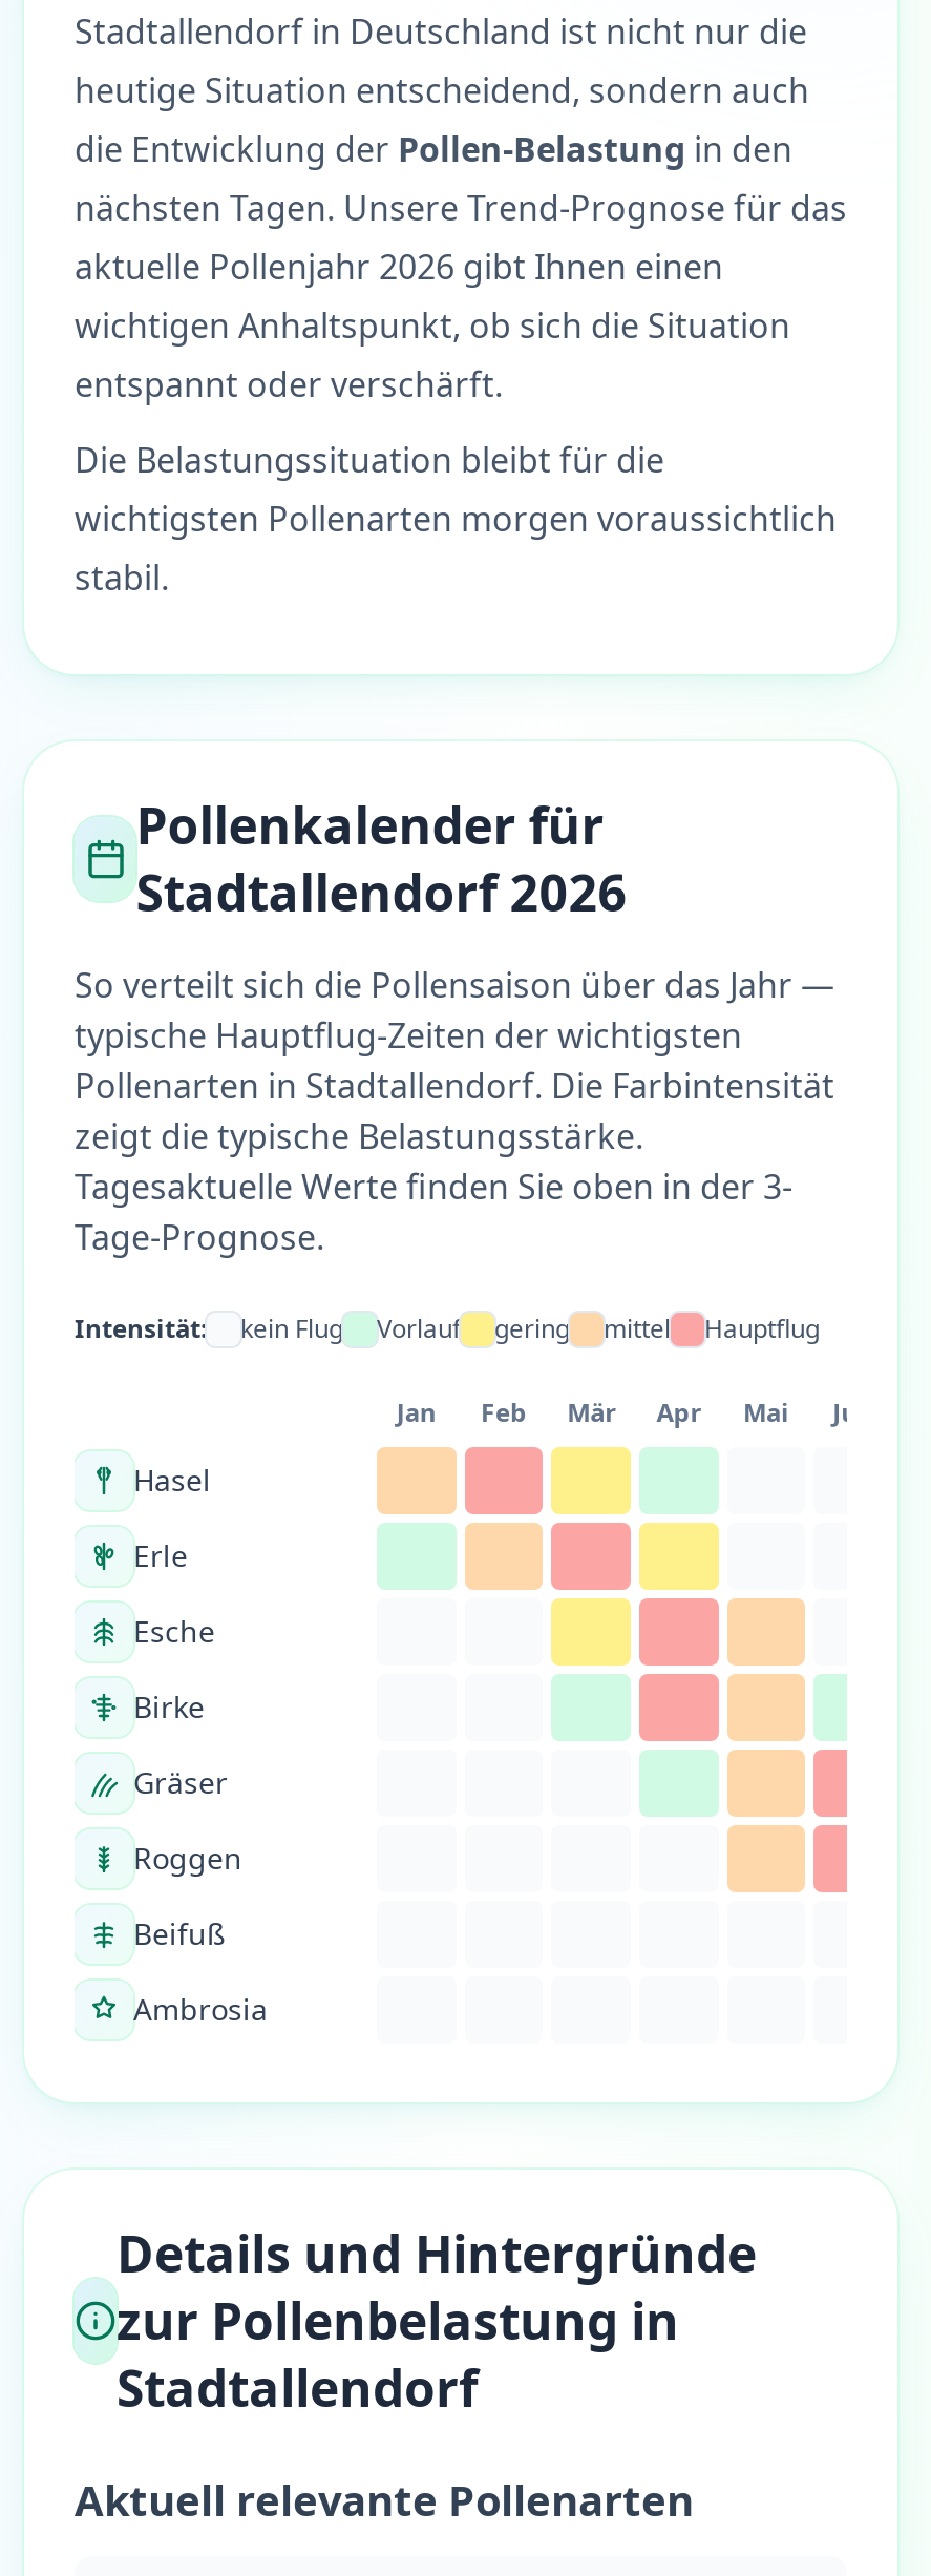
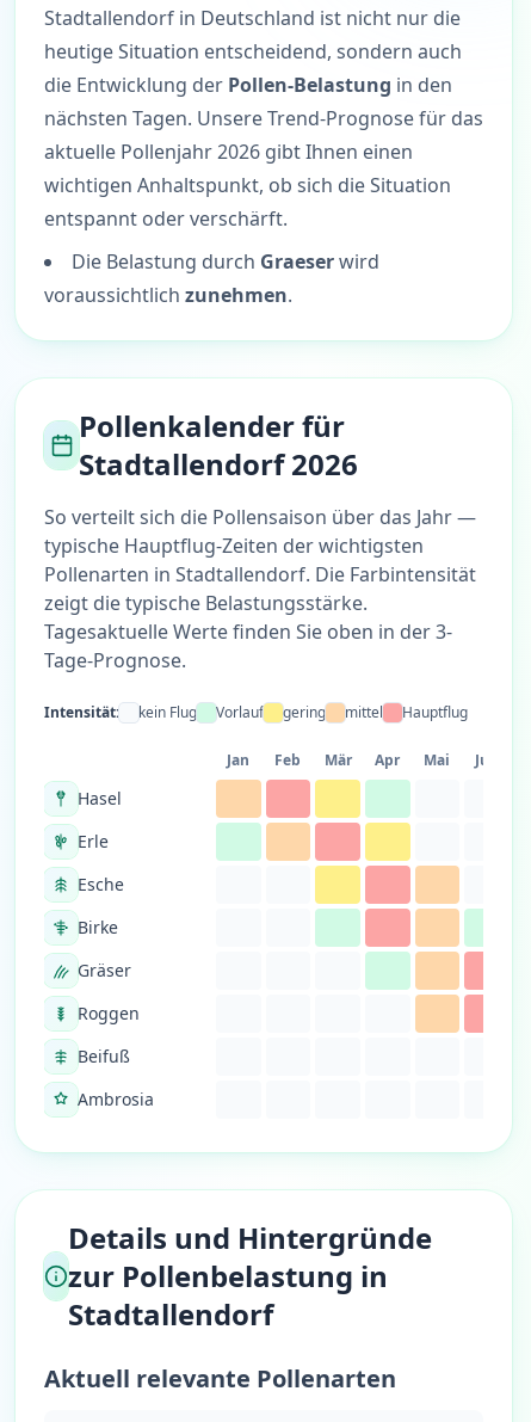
[75,437,837,601] Die Belastungssituation bleibt für die | wichtigsten Pollenarten morgen voraussichtlich | stabil. -> [44,248,379,308] Die Belastung durch Graeser wird | voraussichtlich zunehmen.

